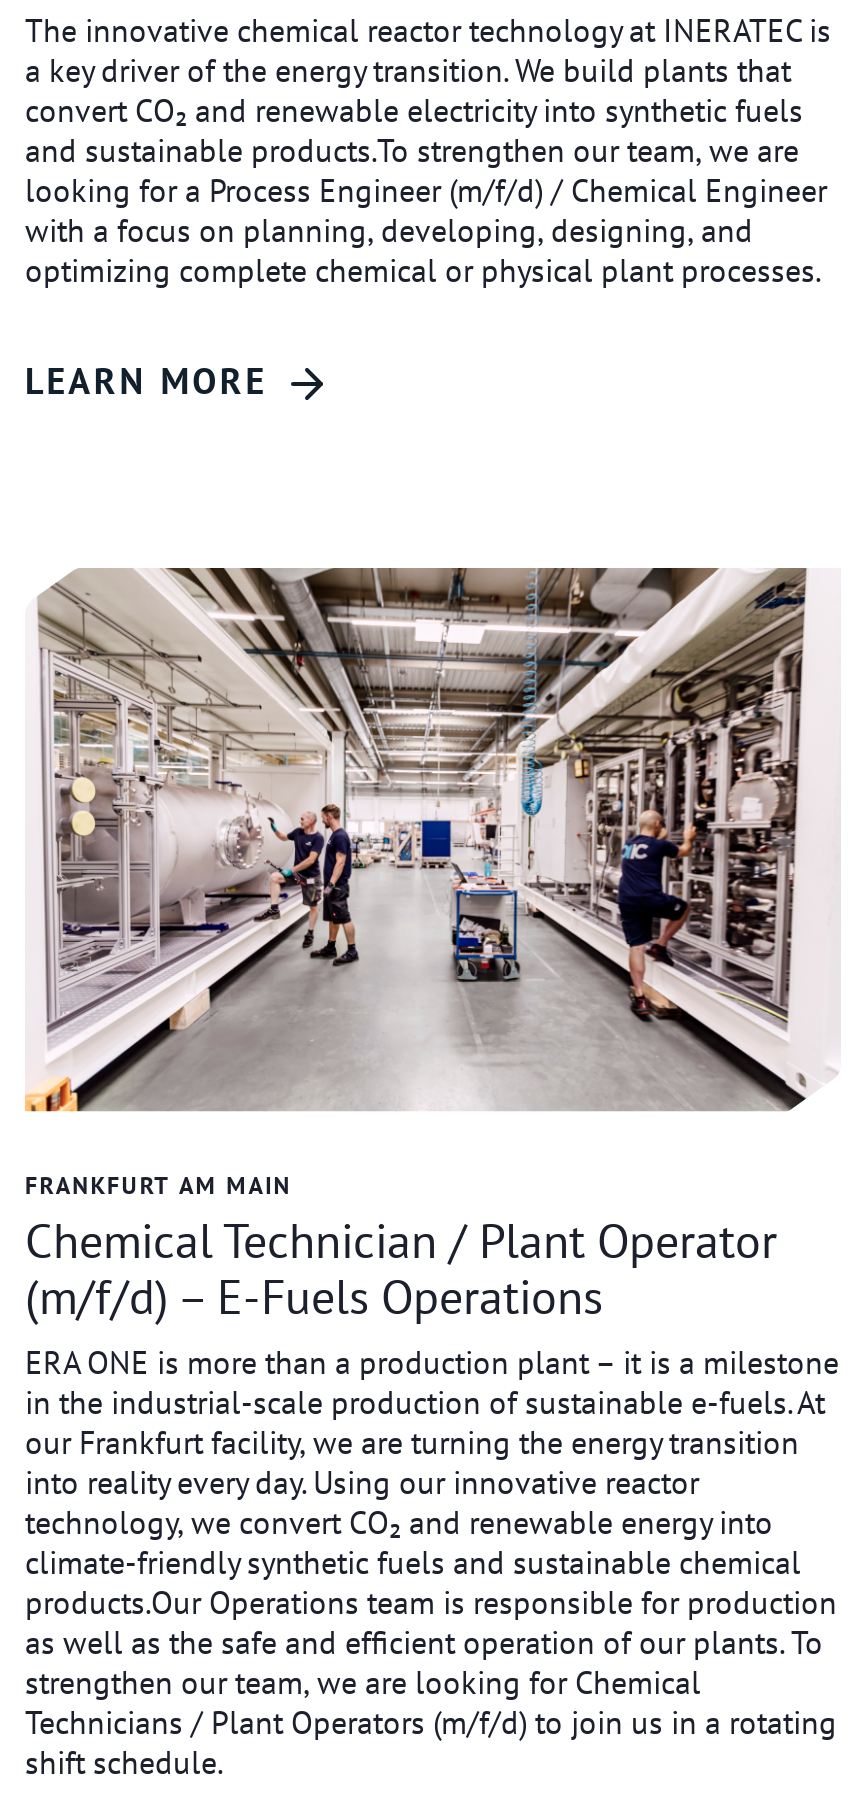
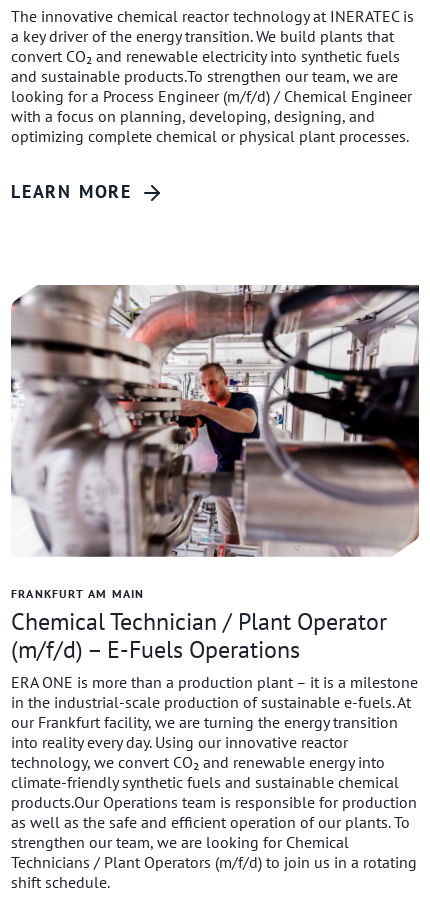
[23,566,841,1114] [image] -> [10,284,420,558] [image]

